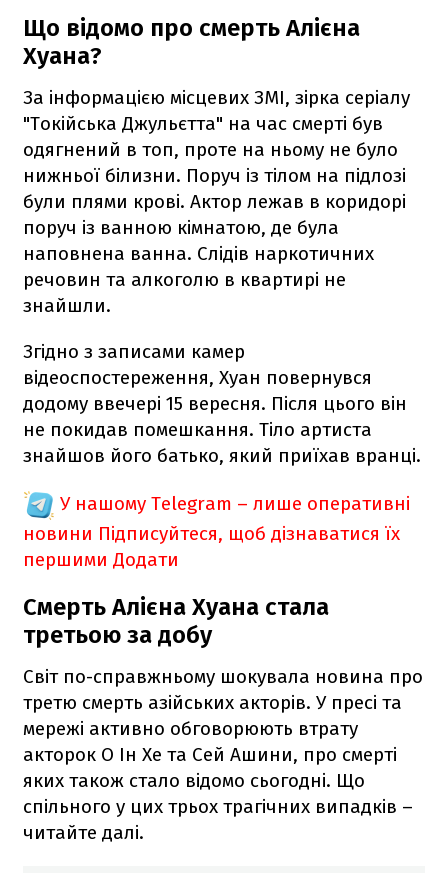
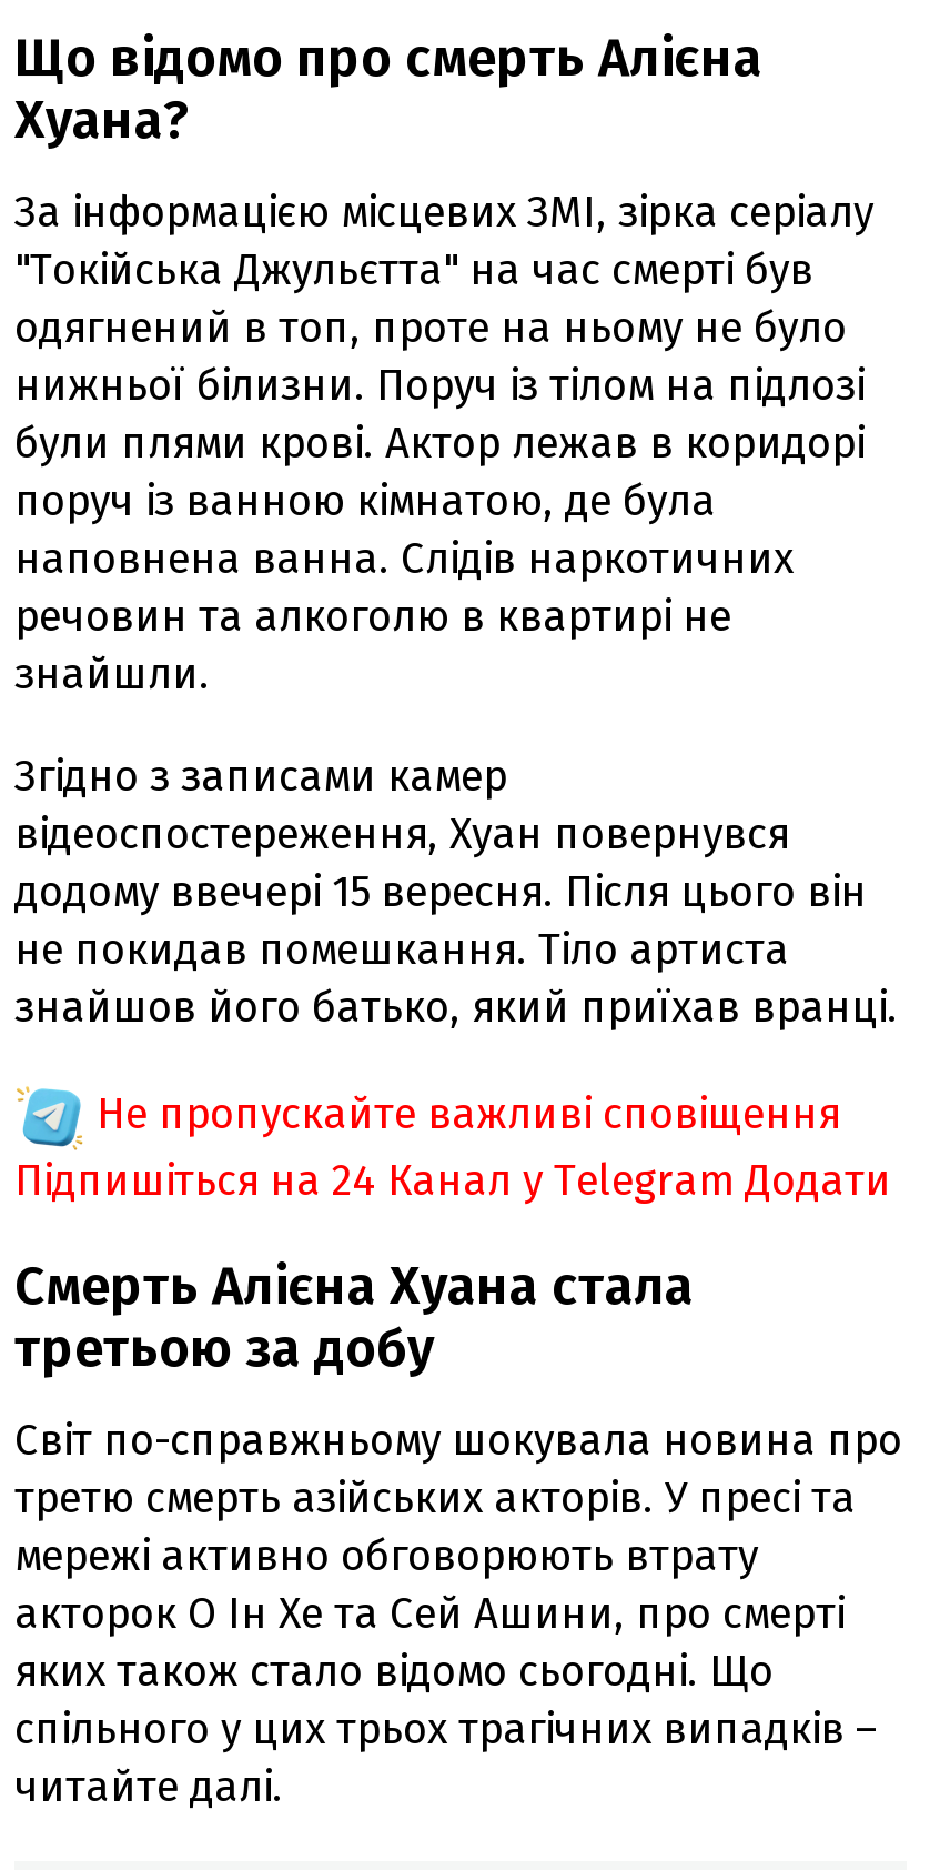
[23,492,410,571] У нашому Telegram – лише оперативні | новини Підписуйтеся, щоб дізнаватися їх | першими Додати -> [14,1087,891,1205] Не пропускайте важливі сповіщення | Підпишіться на 24 Канал у Telegram Додати

